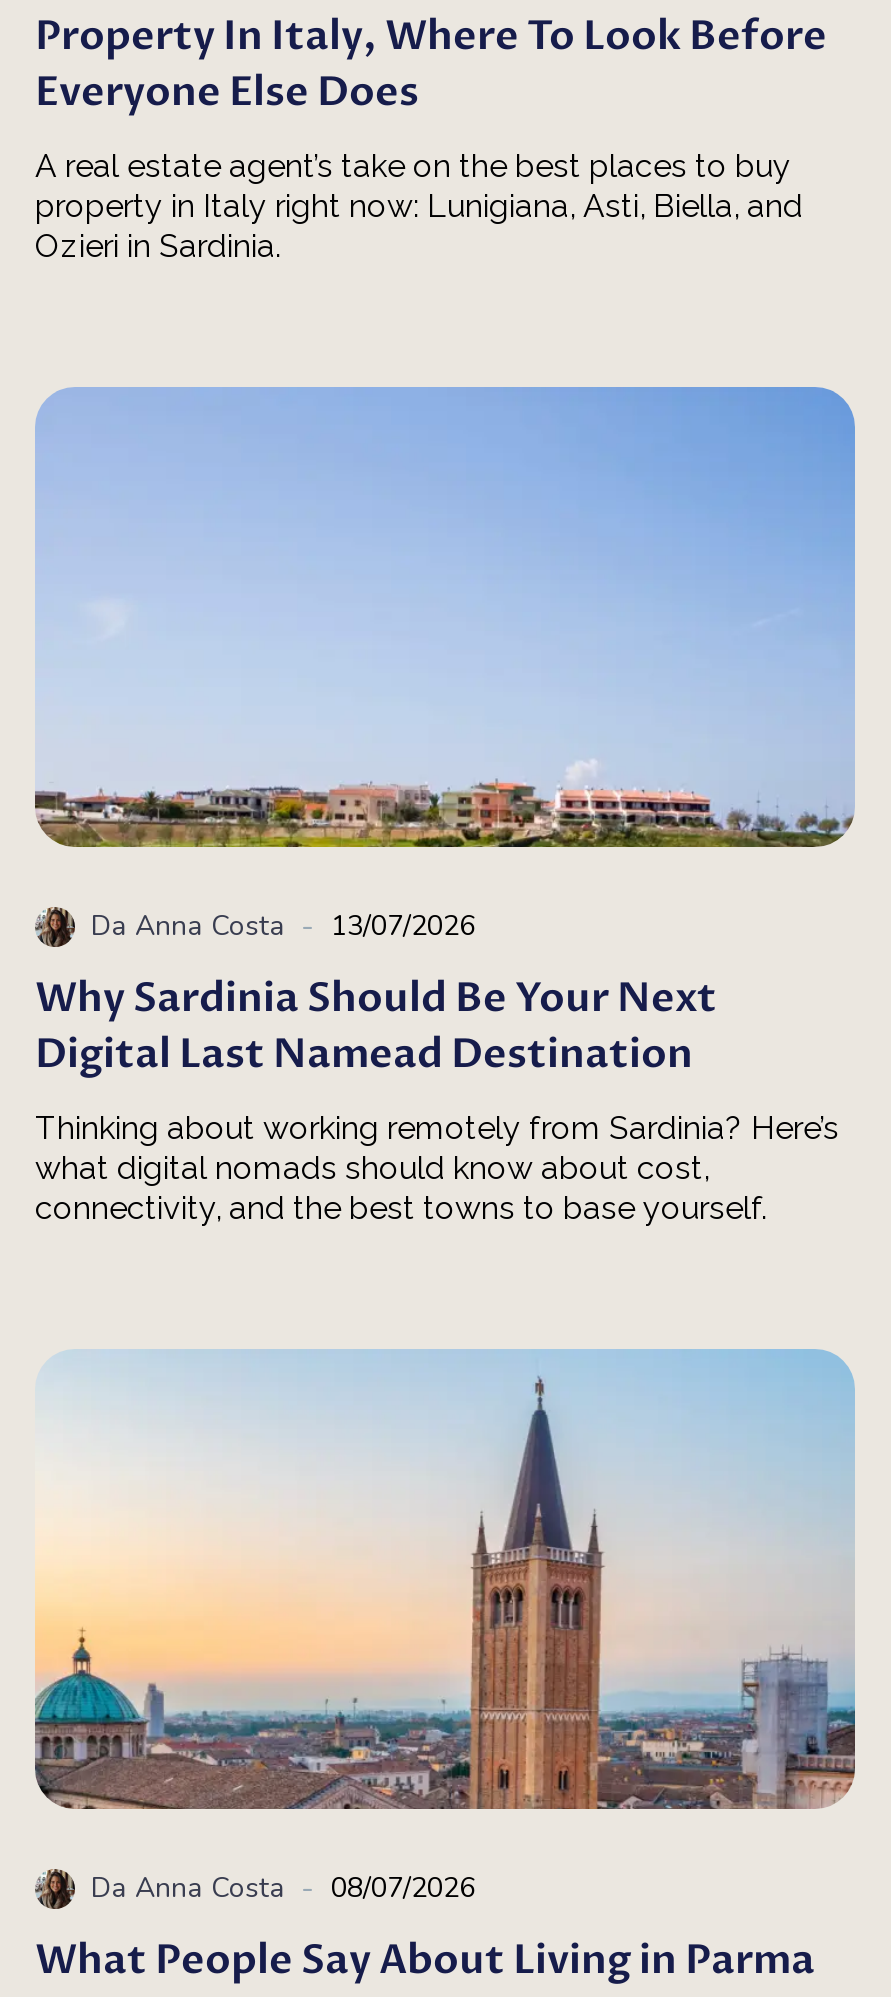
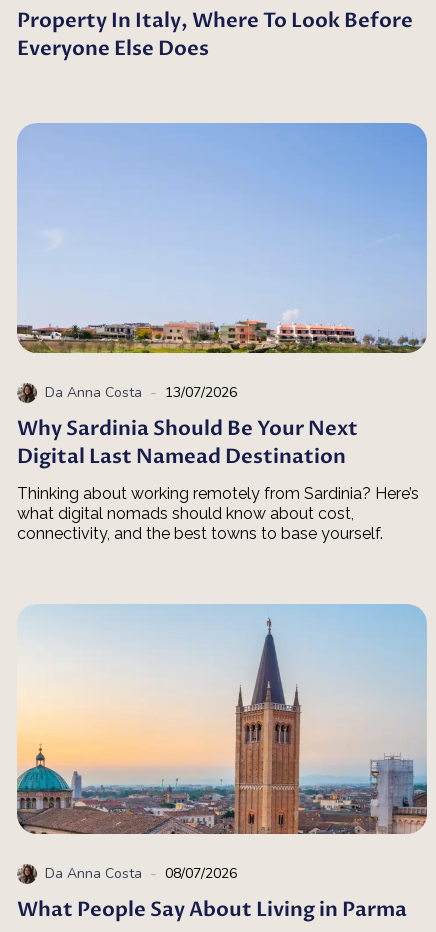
[35,147,803,265] A real estate agent’s take on the best places to buy | property in Italy right now: Lunigiana, Asti, Biella, and | Ozieri in Sardinia. -> none

